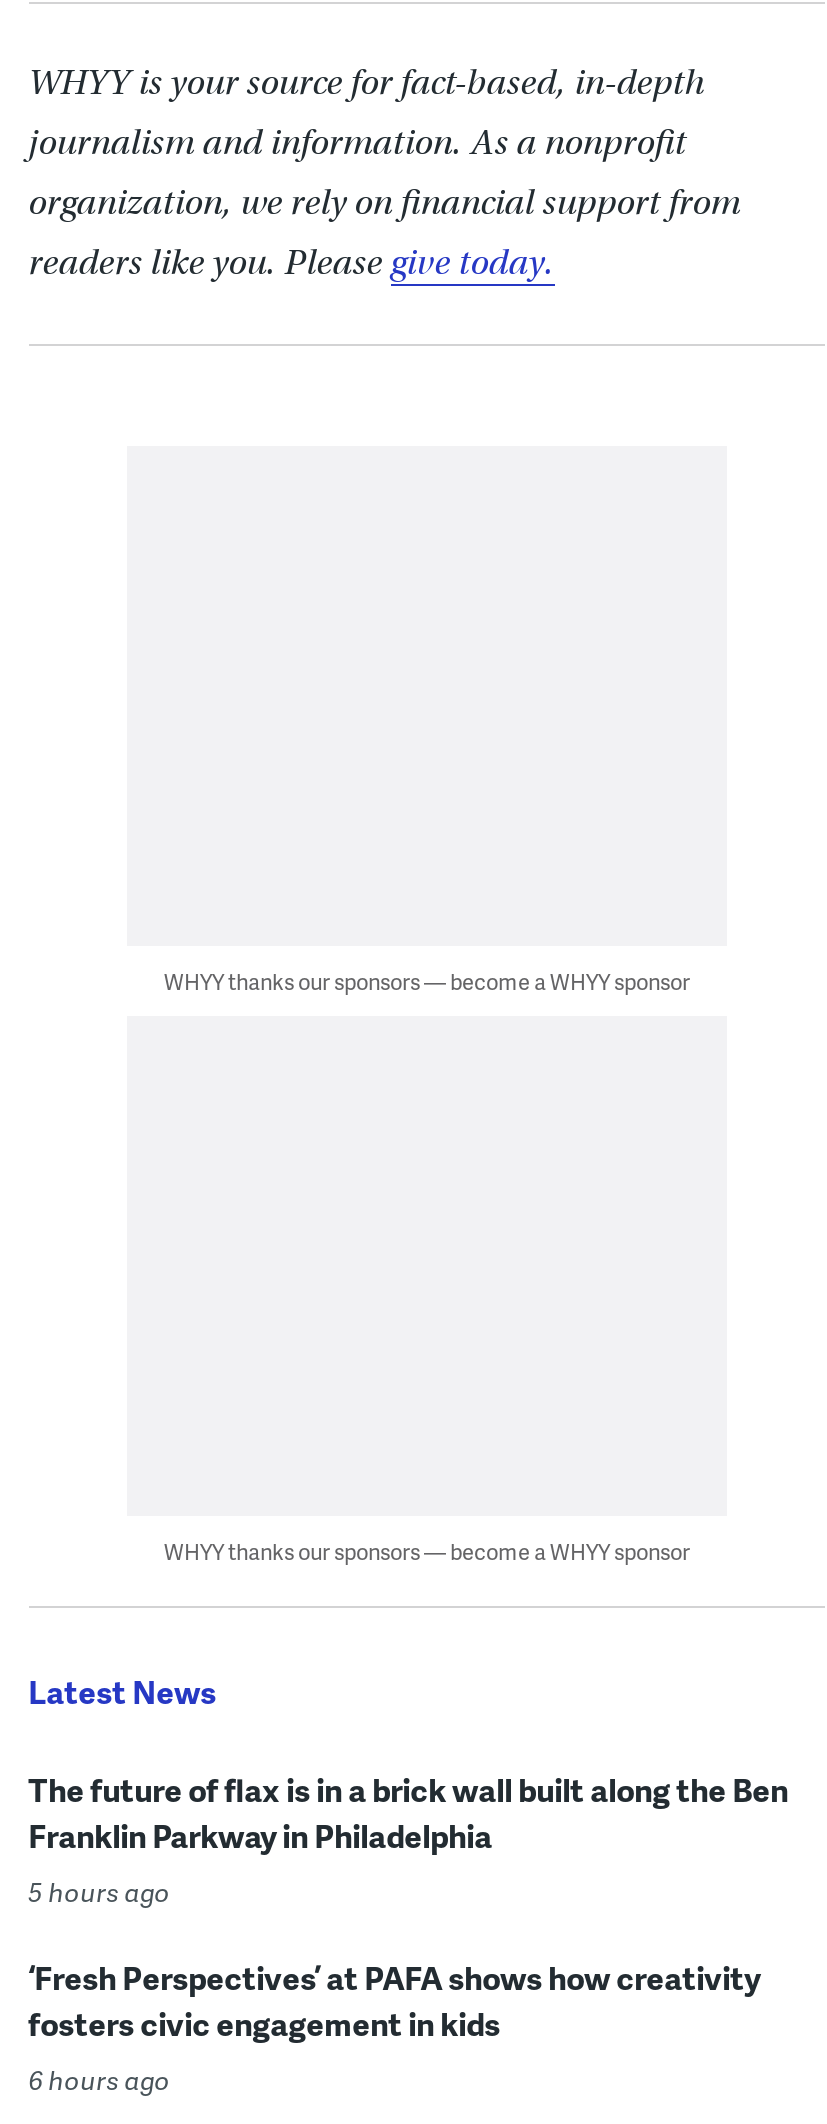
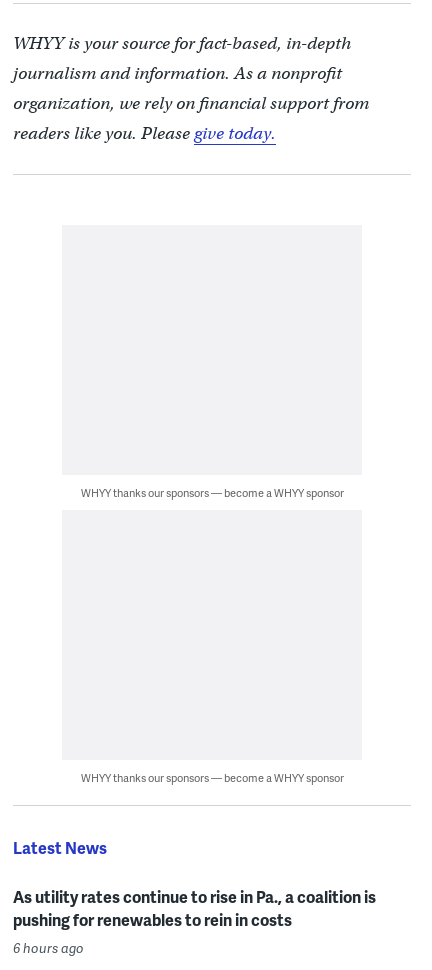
[28,1766,788,2046] The future of flax is in a brick wall built along the Ben | Franklin Parkway in Philadelphia | 5 hours ago | ‘Fresh Perspectives’ at PAFA shows how creativity | fosters civic engagement in kids -> [13,885,376,931] As utility rates continue to rise in Pa., a coalition is | pushing for renewables to rein in costs

